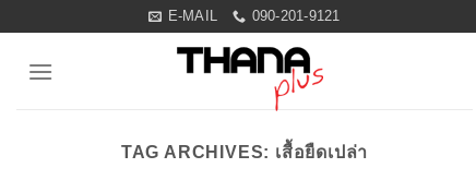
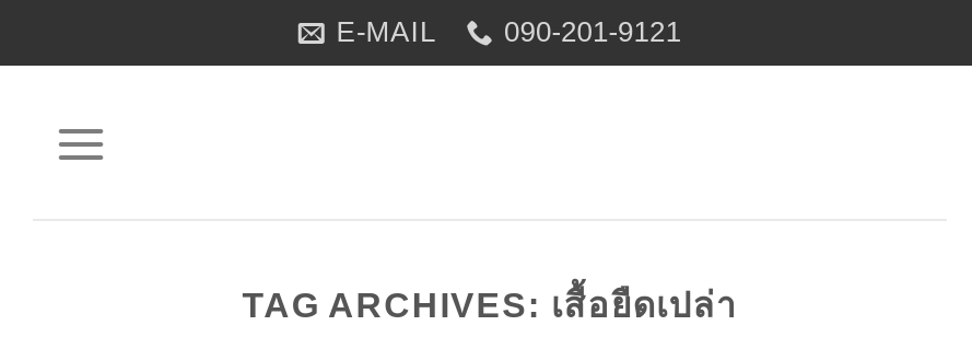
[176,46,324,111] [image] -> none

